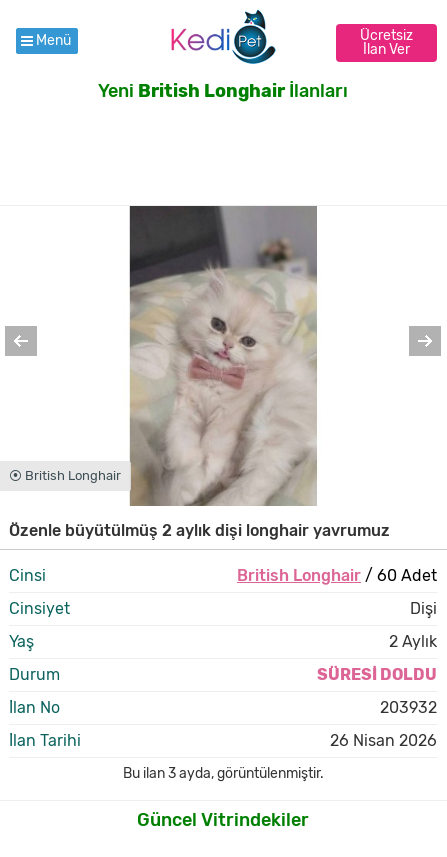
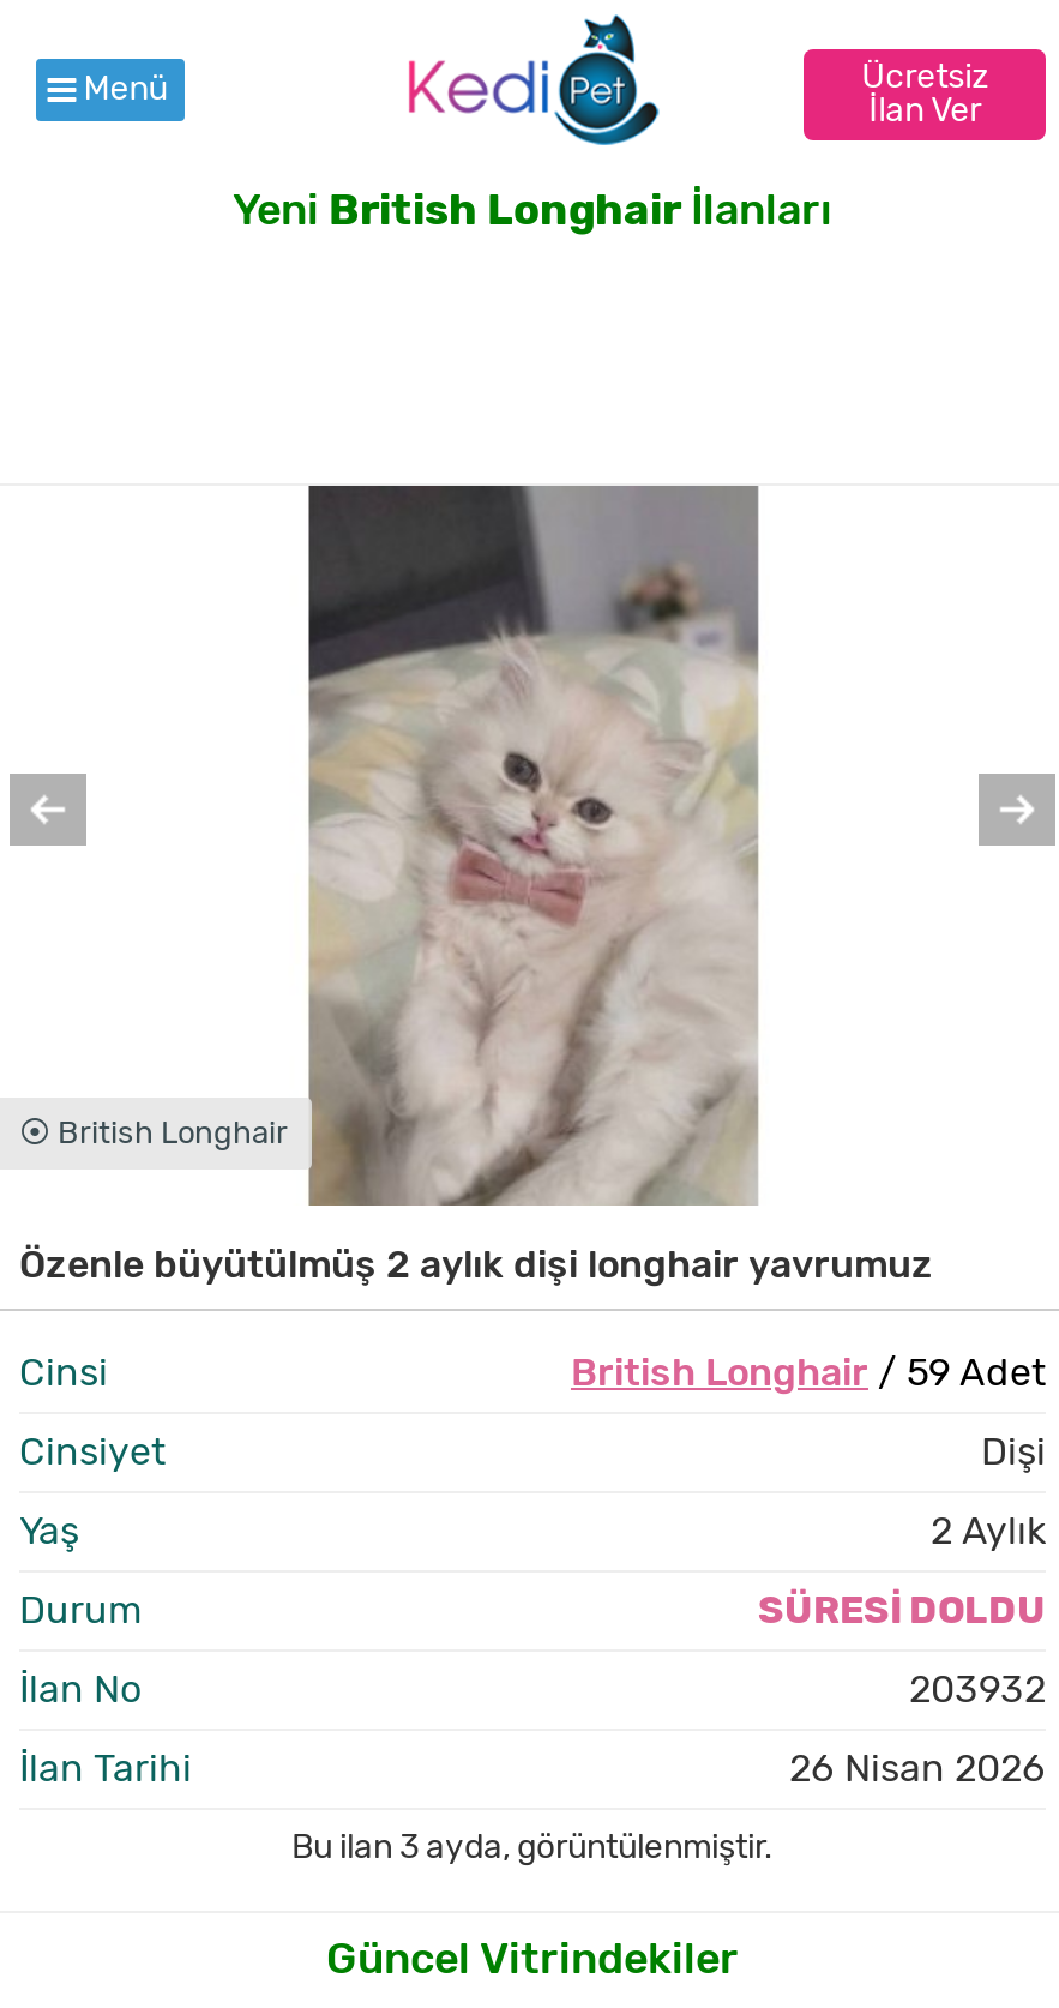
[237,566,437,585] British Longhair / 60 Adet -> [571,1349,1046,1395] British Longhair / 59 Adet

